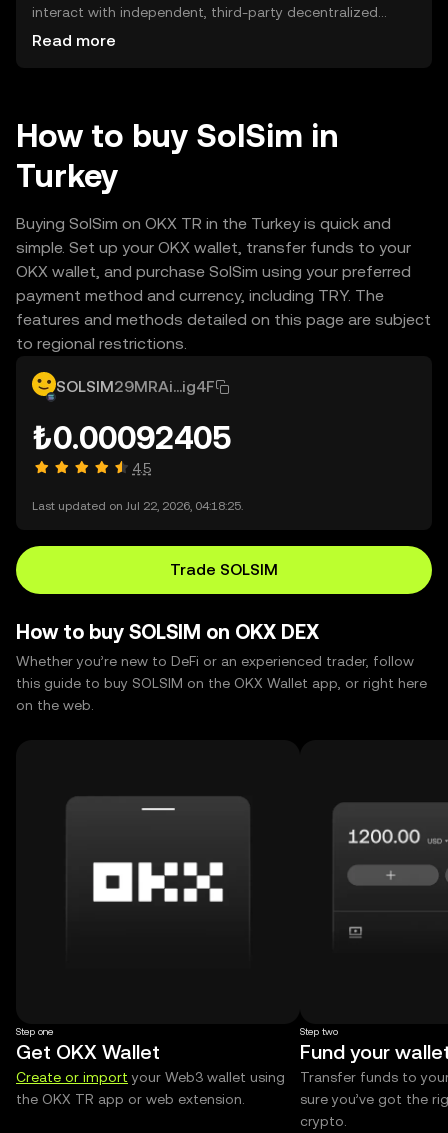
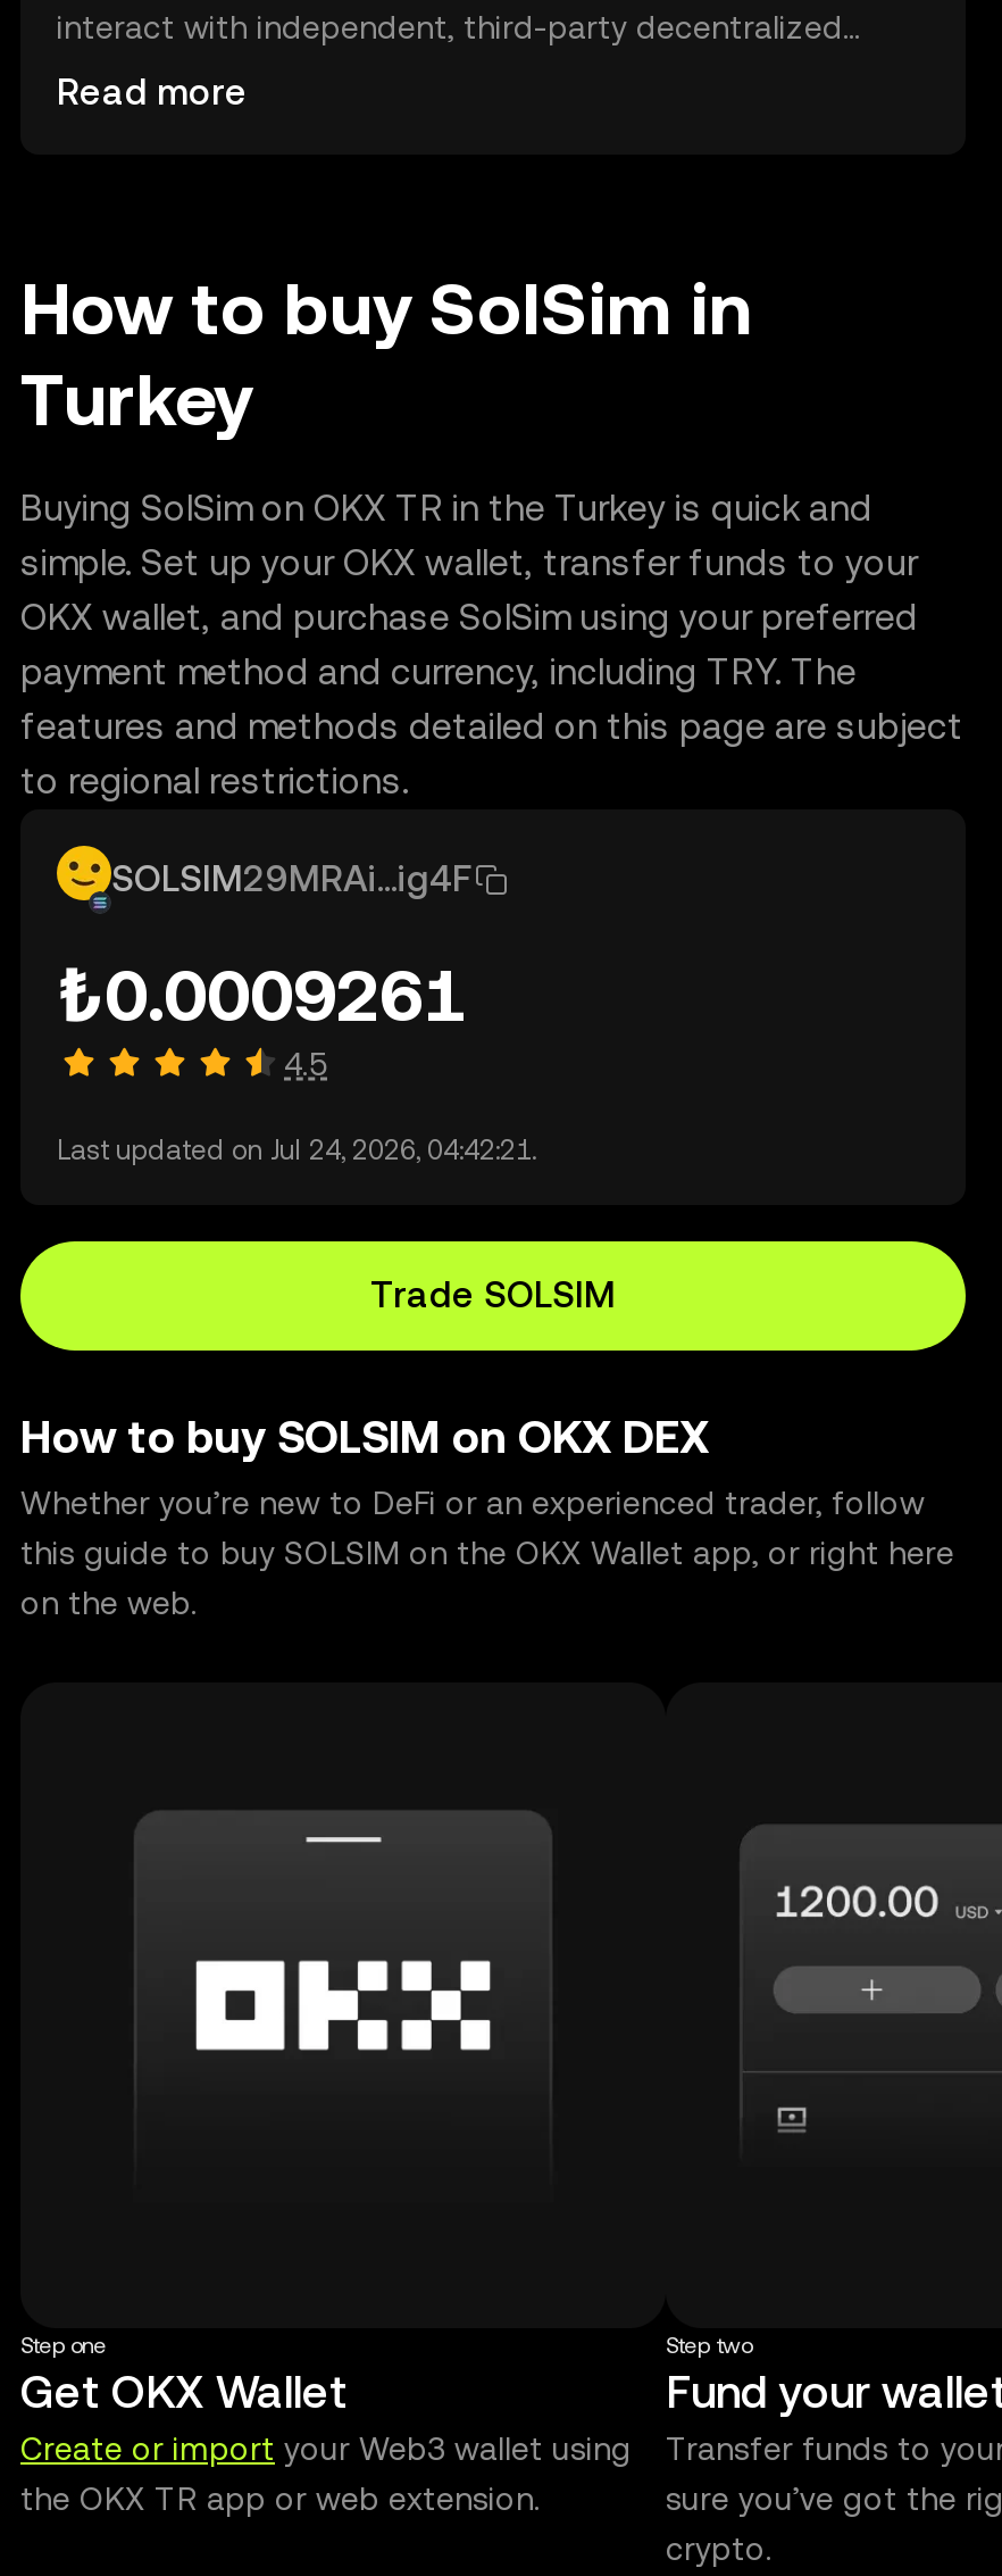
[32,419,231,456] ₺0.00092405 -> [57,953,466,1037] ₺0.0009261
[32,499,243,513] Last updated on Jul 22, 2026, 04:18:25. -> [57,1135,536,1166] Last updated on Jul 24, 2026, 04:42:21.

